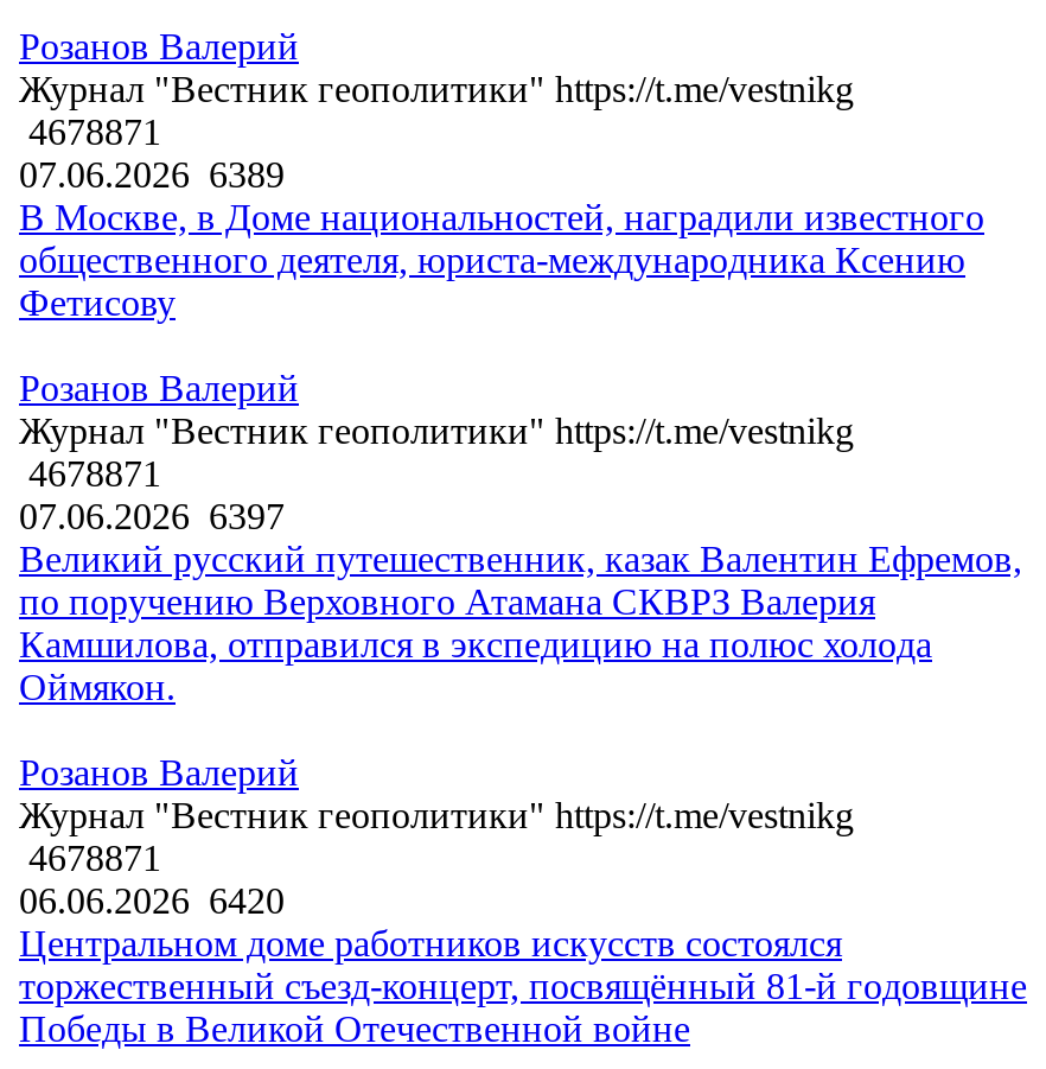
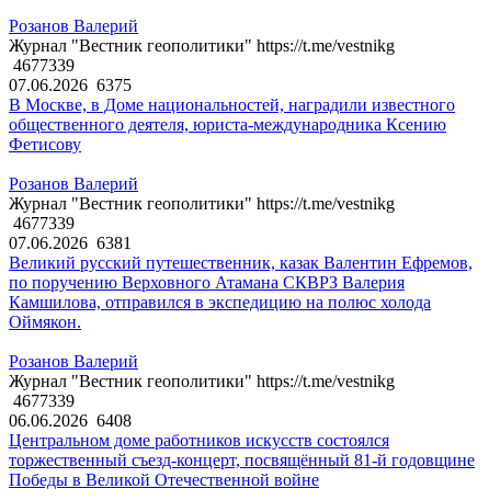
[19,112,161,152] 4678871 -> [9,56,75,75] 4677339
[19,155,285,195] 07.06.2026 6389 -> [9,76,132,95] 07.06.2026 6375
[19,454,161,494] 4678871 -> [9,214,75,233] 4677339
[19,496,285,537] 07.06.2026 6397 -> [9,234,132,252] 07.06.2026 6381
[19,838,161,878] 4678871 -> [9,392,75,410] 4677339
[19,881,285,921] 06.06.2026 6420 -> [9,411,132,430] 06.06.2026 6408

